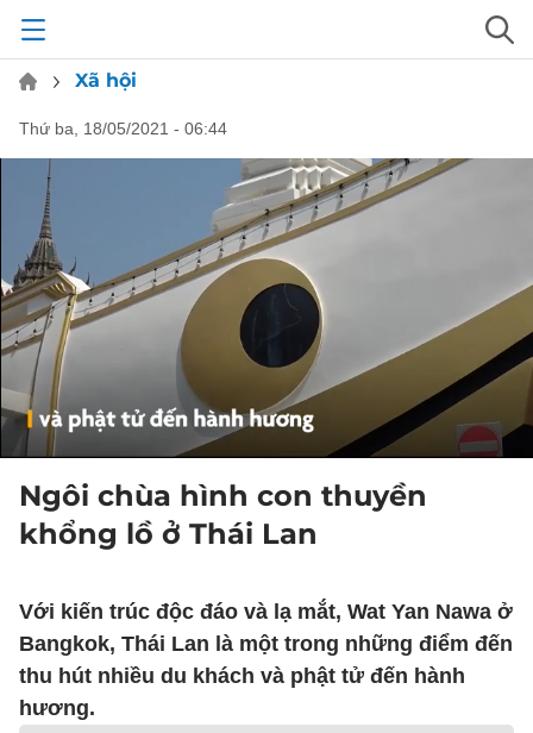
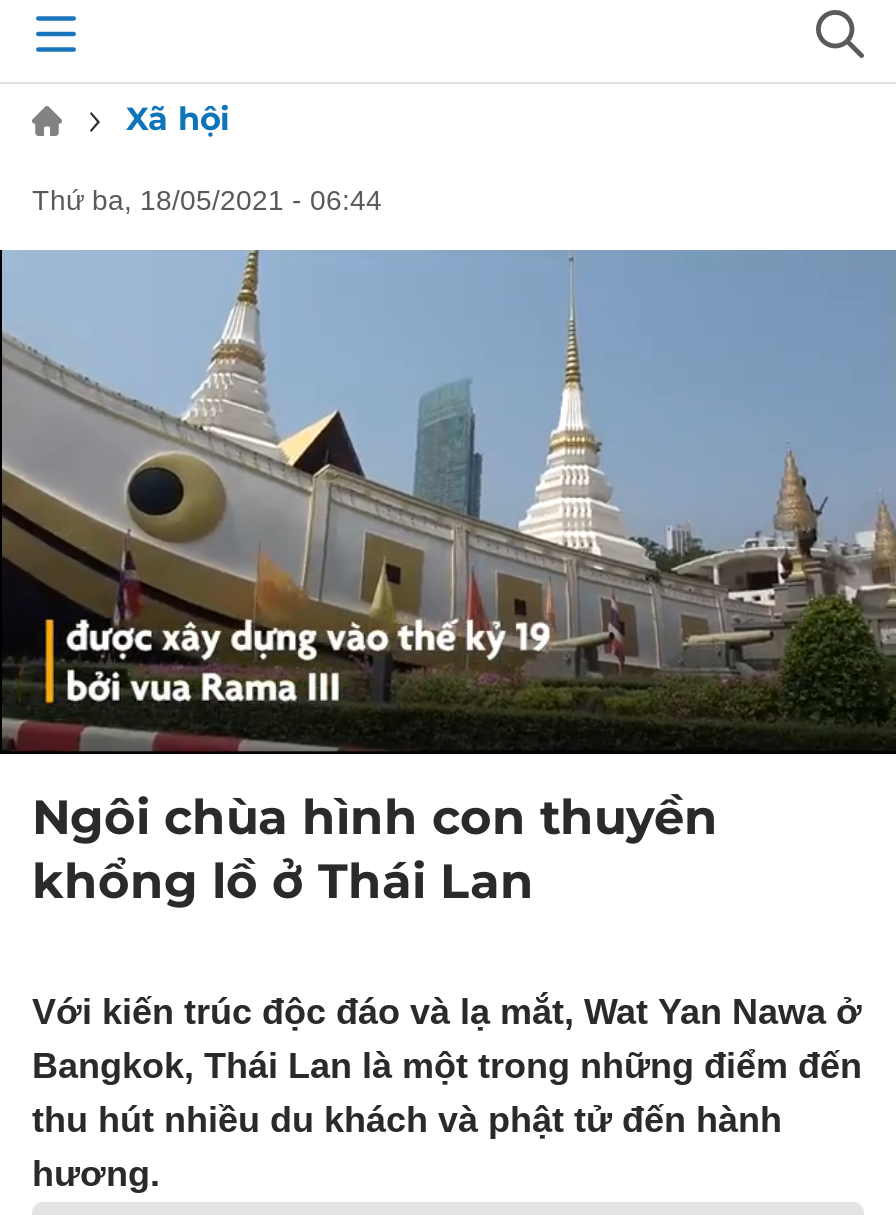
[4,157,529,457] [image] -> [6,248,890,750] [image]

